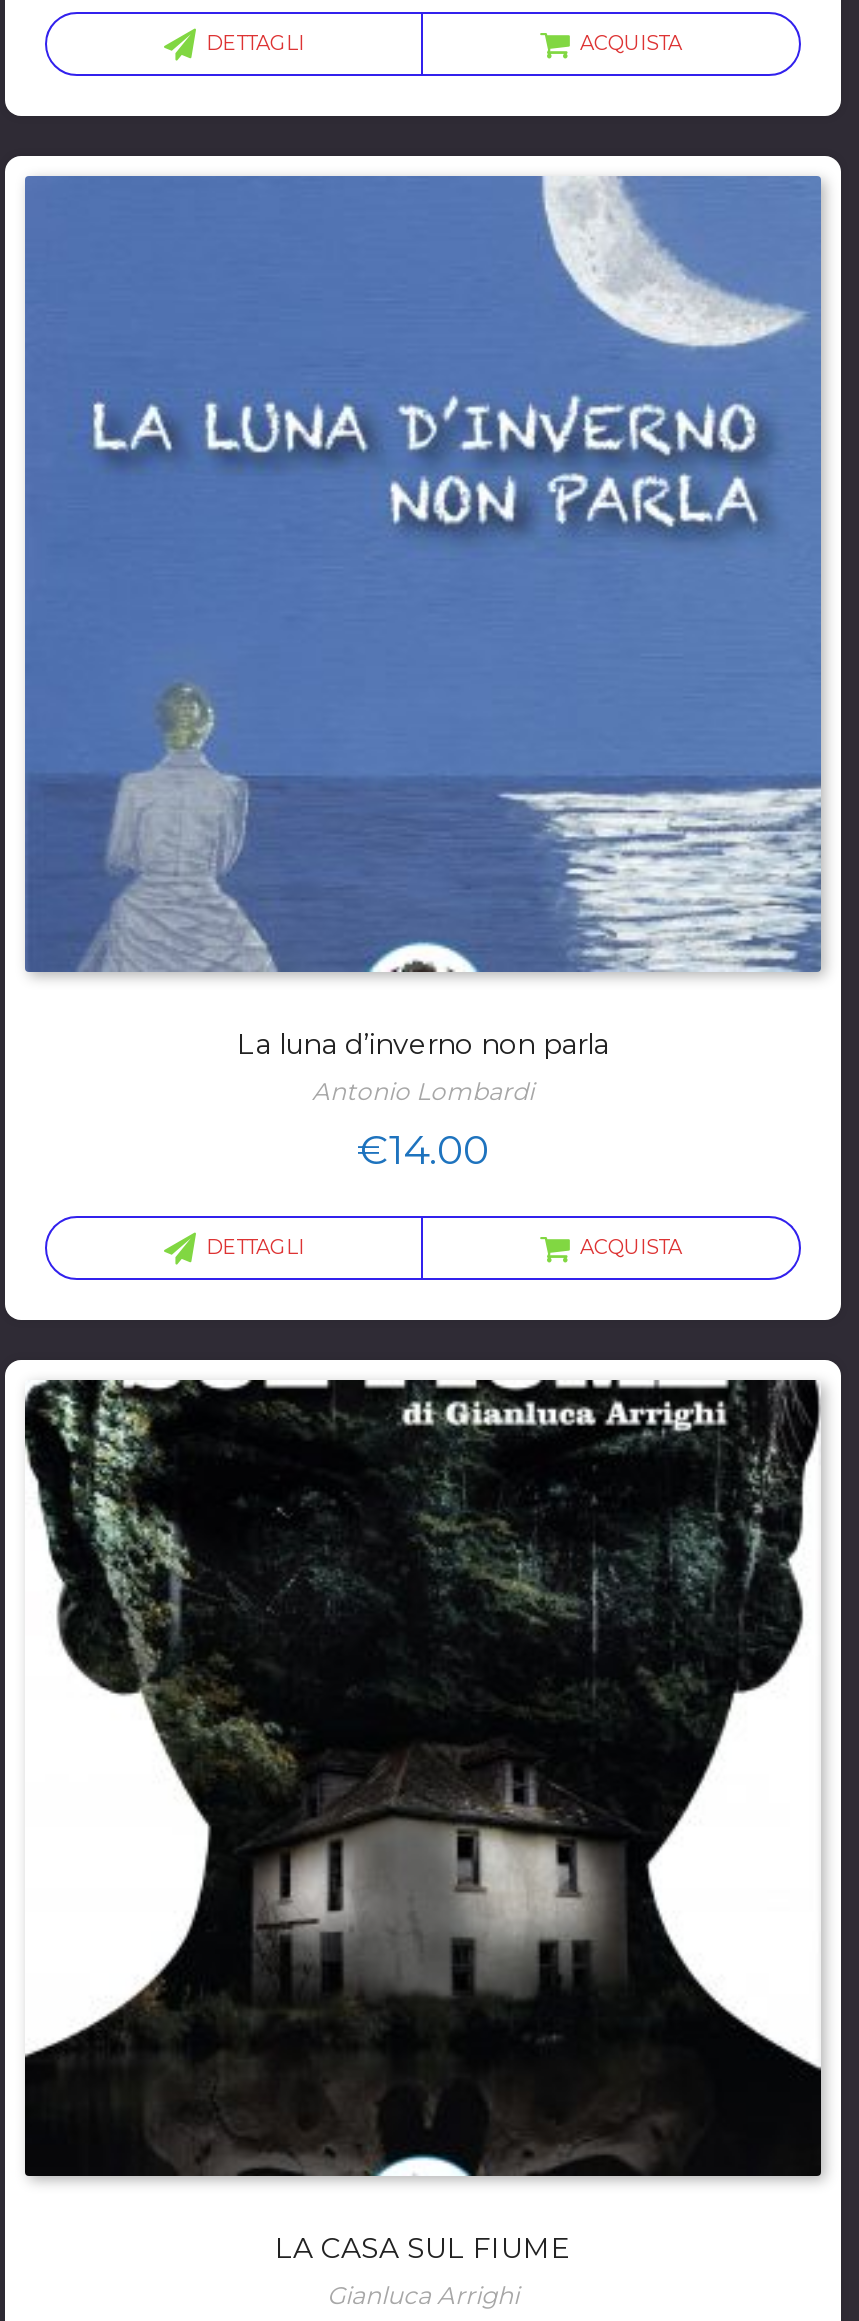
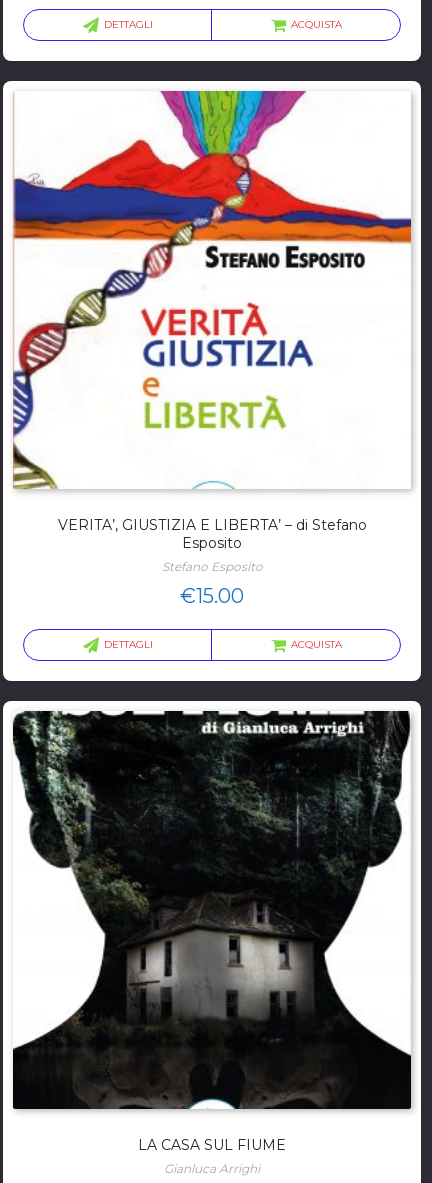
[23,174,823,1175] [image] | La luna d’inverno non parla | Antonio Lombardi | €14.00 -> [12,90,412,608] [image] | VERITA’, GIUSTIZIA E LIBERTA’ – di Stefano | Esposito | Stefano Esposito | €15.00

